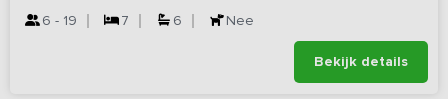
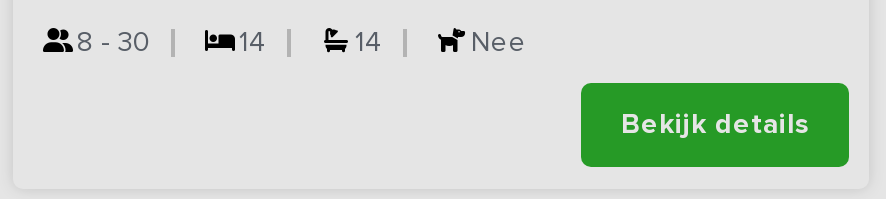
[42,12,182,29] 6 - 19 | 7 | 6 -> [77,25,383,59] 8 - 30 | 14 | 14

